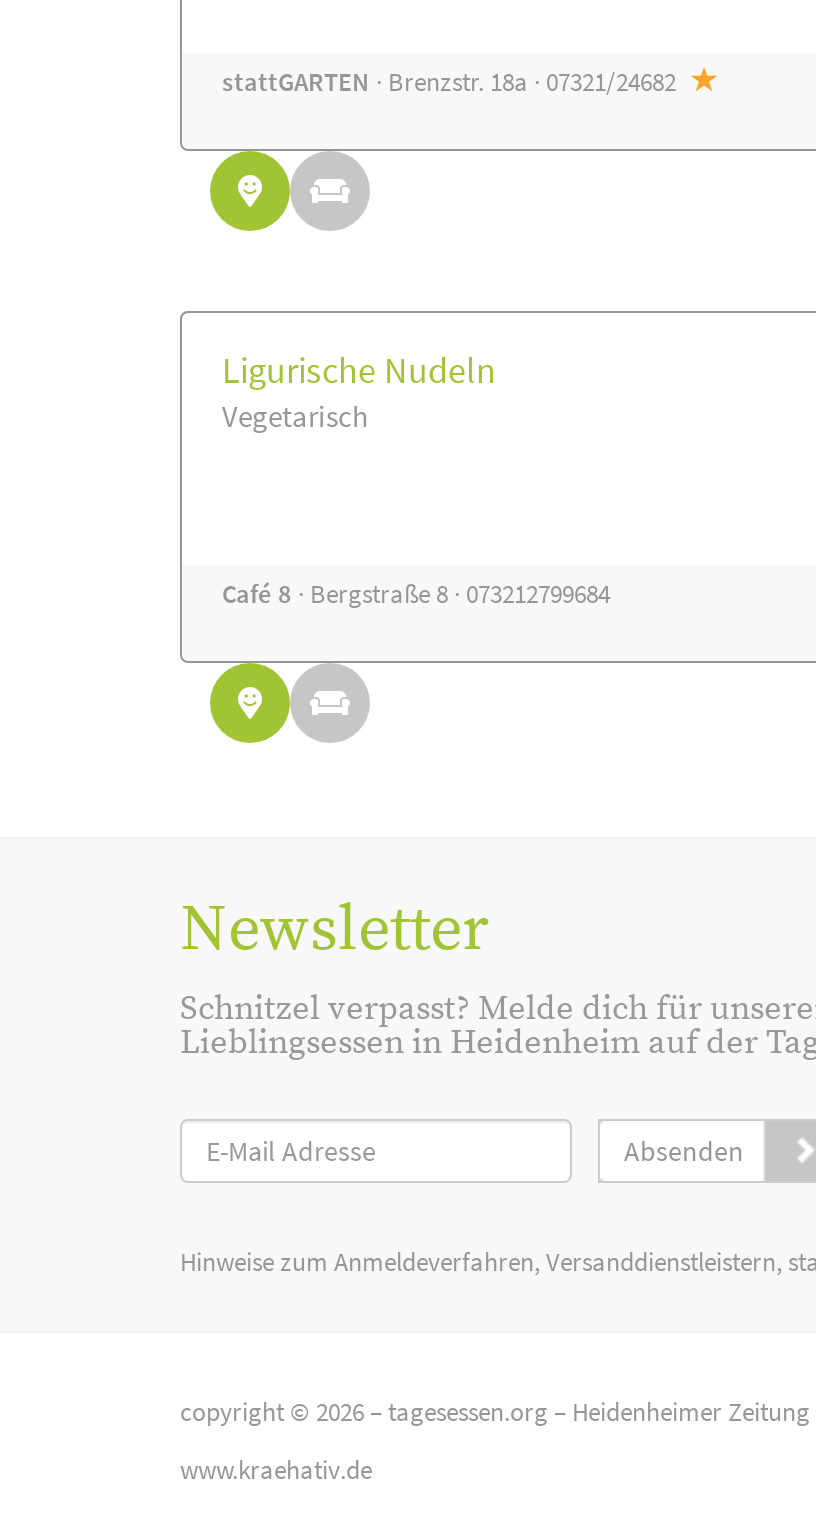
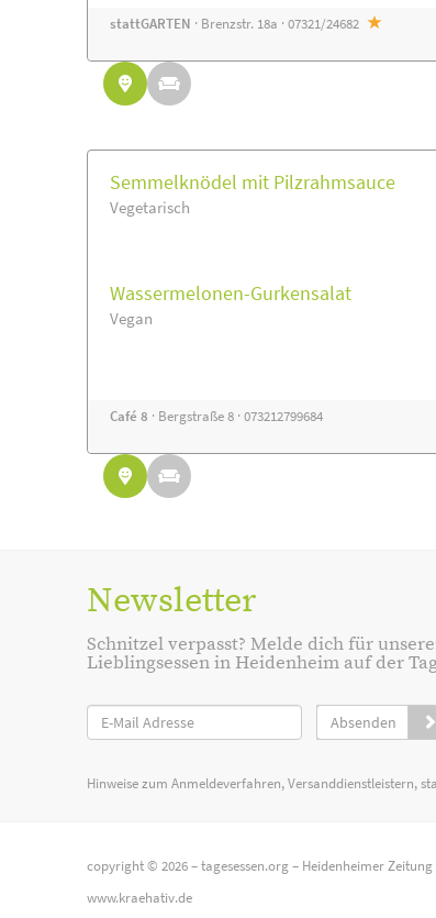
[222,347,496,393] Ligurische Nudeln -> [110,169,395,195] Semmelknödel mit Pilzrahmsauce
none -> [110,280,351,329] Wassermelonen-Gurkensalat | Vegan

